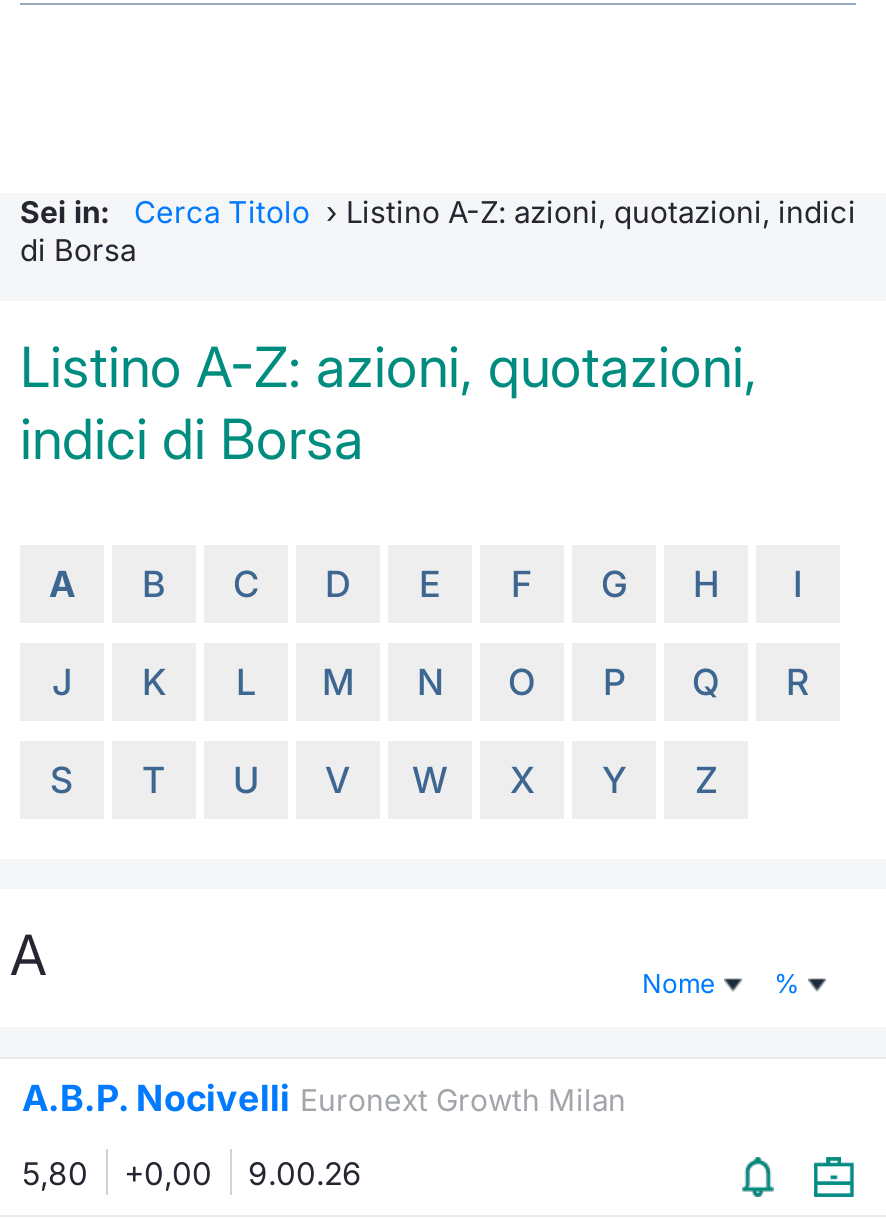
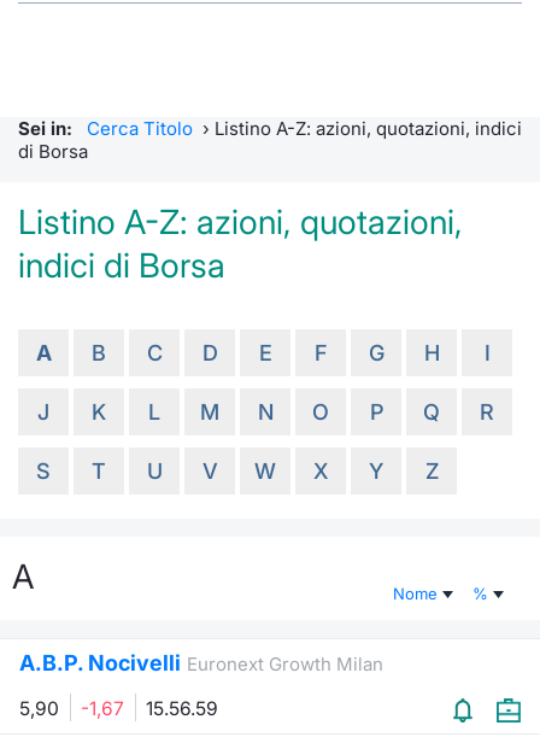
[22,1155,96,1193] 5,80 -> [19,697,64,720] 5,90
[124,1155,220,1193] +0,00 -> [81,697,129,720] -1,67
[248,1155,362,1193] 9.00.26 -> [146,697,218,720] 15.56.59

